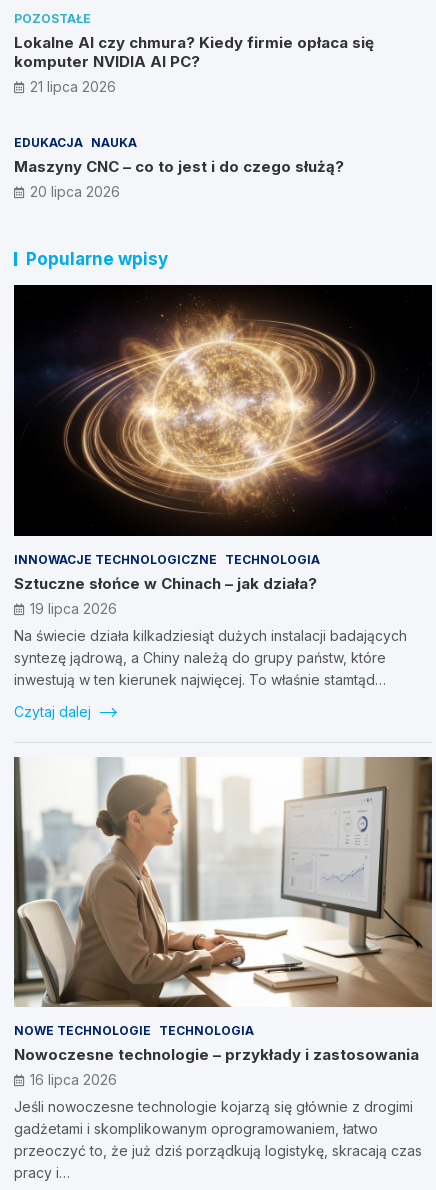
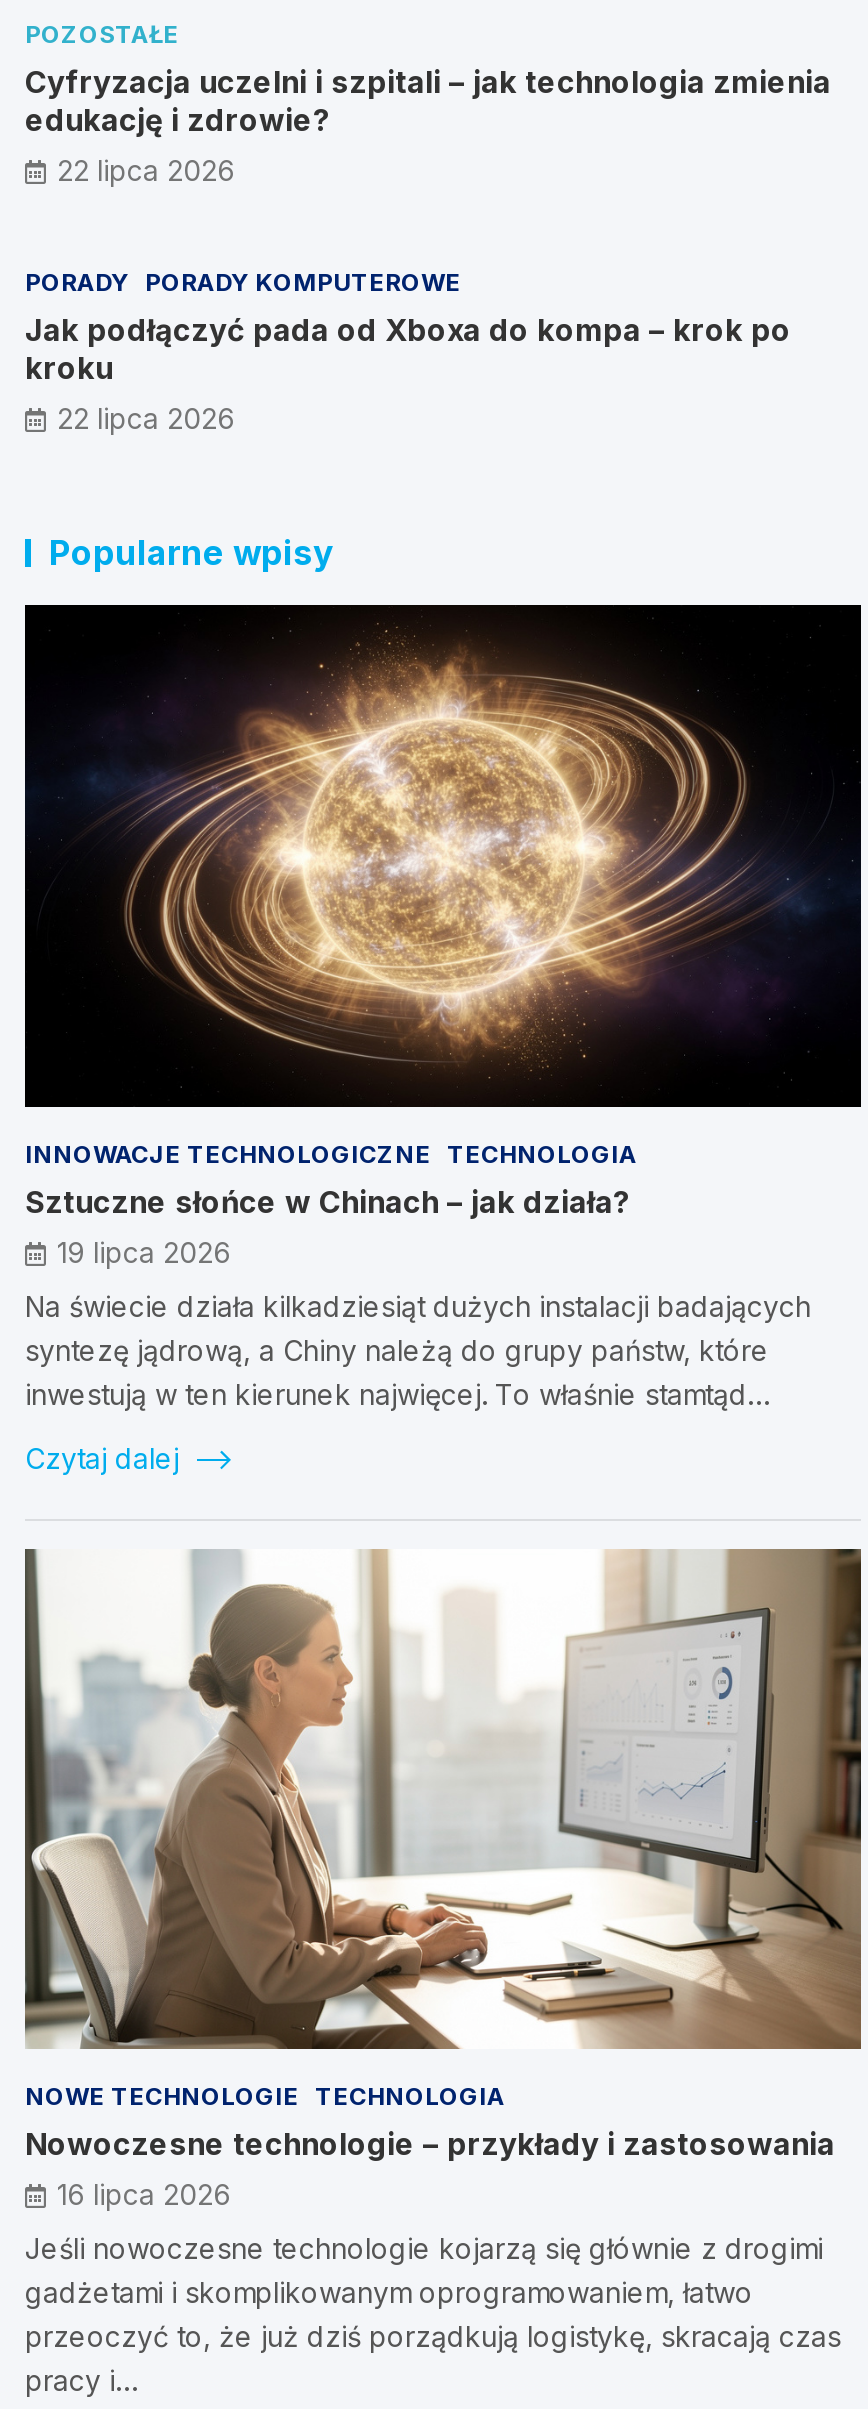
[14,33,374,95] Lokalne AI czy chmura? Kiedy firmie opłaca się | komputer NVIDIA AI PC? | 21 lipca 2026 -> [25,63,831,187] Cyfryzacja uczelni i szpitali – jak technologia zmienia | edukację i zdrowie? | 22 lipca 2026
[14,135,344,200] EDUKACJA NAUKA | Maszyny CNC – co to jest i do czego służą? | 20 lipca 2026 -> [25,267,791,435] PORADY PORADY KOMPUTEROWE | Jak podłączyć pada od Xboxa do kompa – krok po | kroku | 22 lipca 2026

